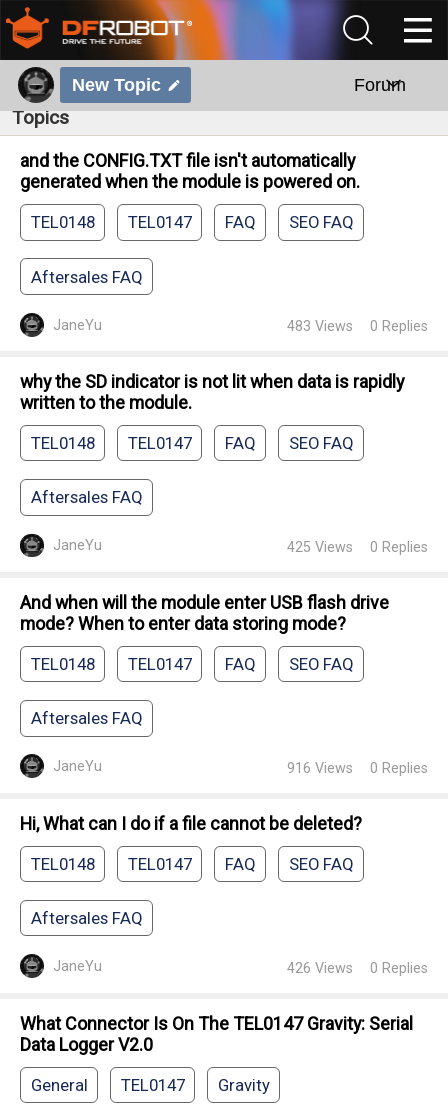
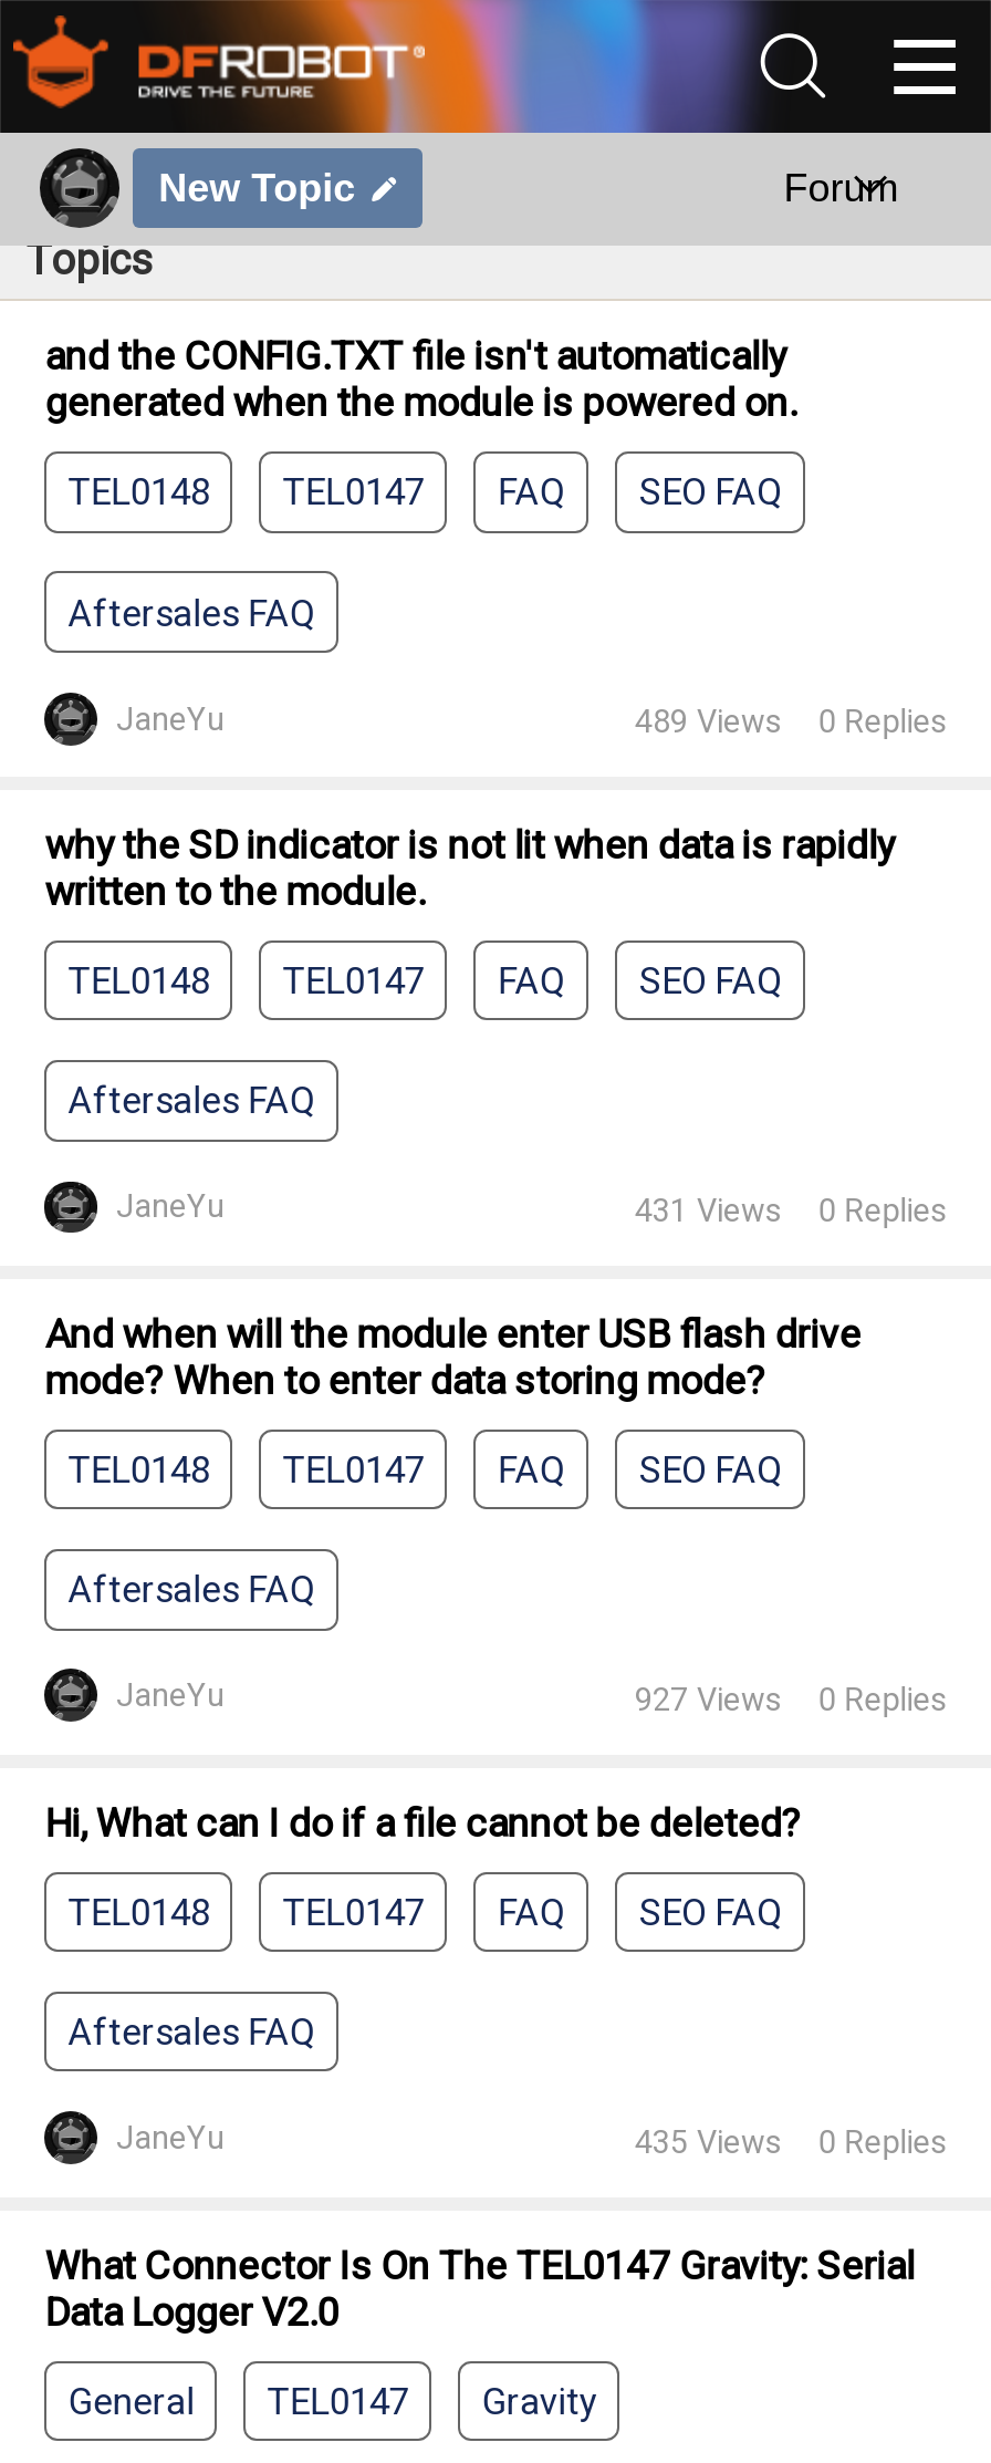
[287,318,428,334] 483 Views 0 Replies -> [635,704,946,739] 489 Views 0 Replies
[287,539,428,555] 425 Views 0 Replies -> [635,1193,946,1228] 431 Views 0 Replies
[287,760,428,776] 916 Views 0 Replies -> [635,1682,946,1717] 927 Views 0 Replies
[287,960,428,976] 426 Views 0 Replies -> [635,2124,946,2159] 435 Views 0 Replies

